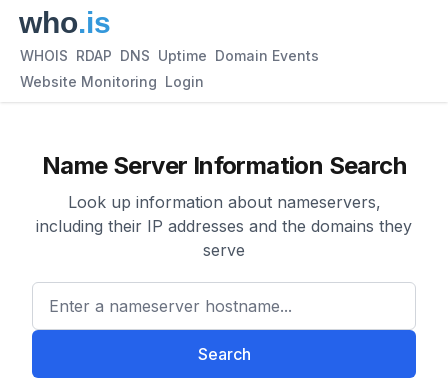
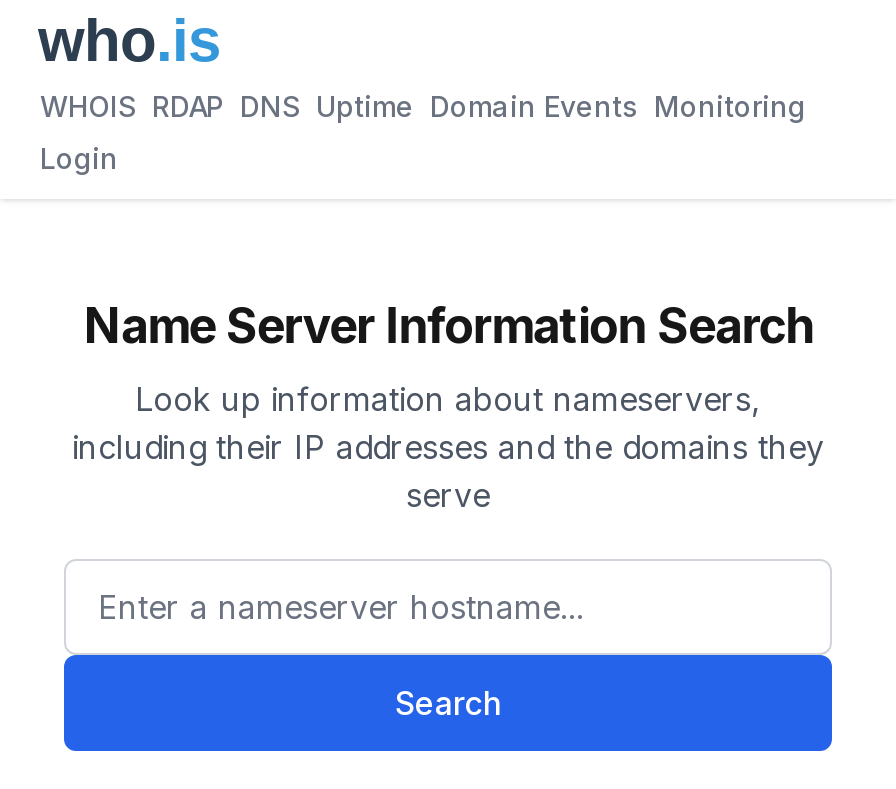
[20,47,319,64] WHOIS RDAP DNS Uptime Domain Events -> [40,89,806,123] WHOIS RDAP DNS Uptime Domain Events Monitoring
[20,73,204,90] Website Monitoring Login -> [40,141,118,175] Login

